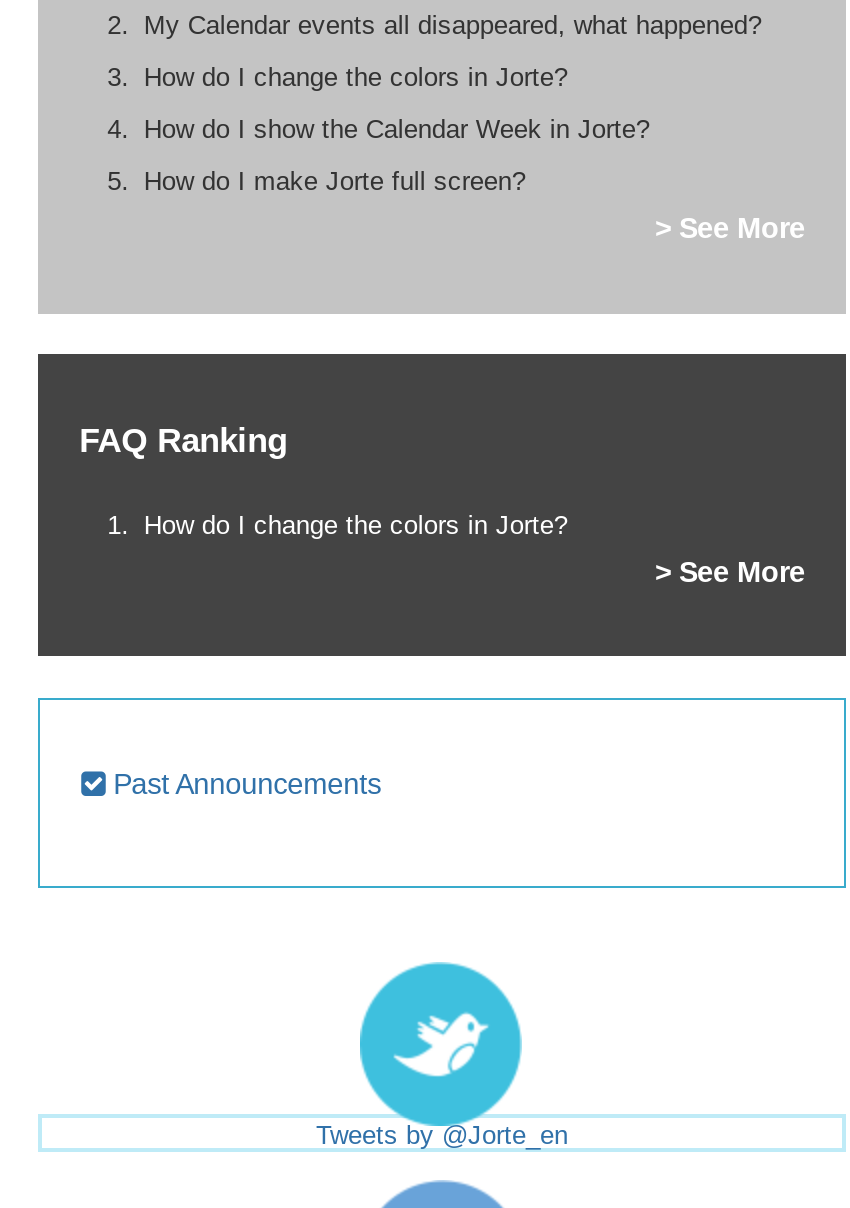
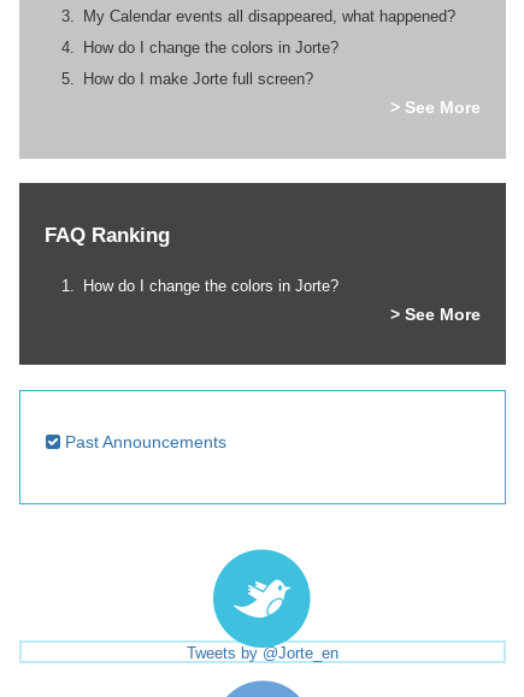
[144,115,650,145] How do I show the Calendar Week in Jorte? -> none

